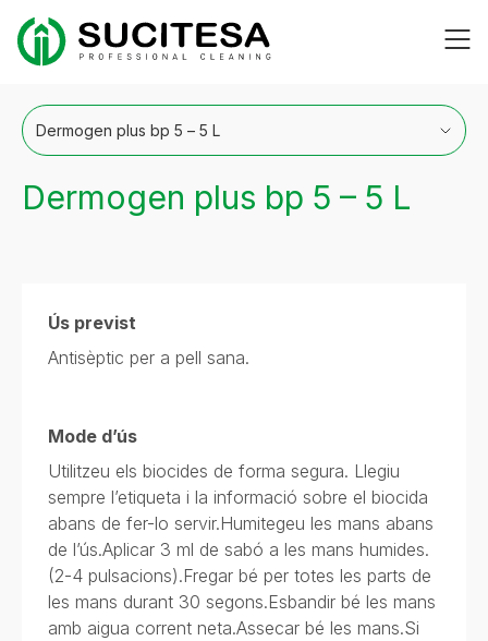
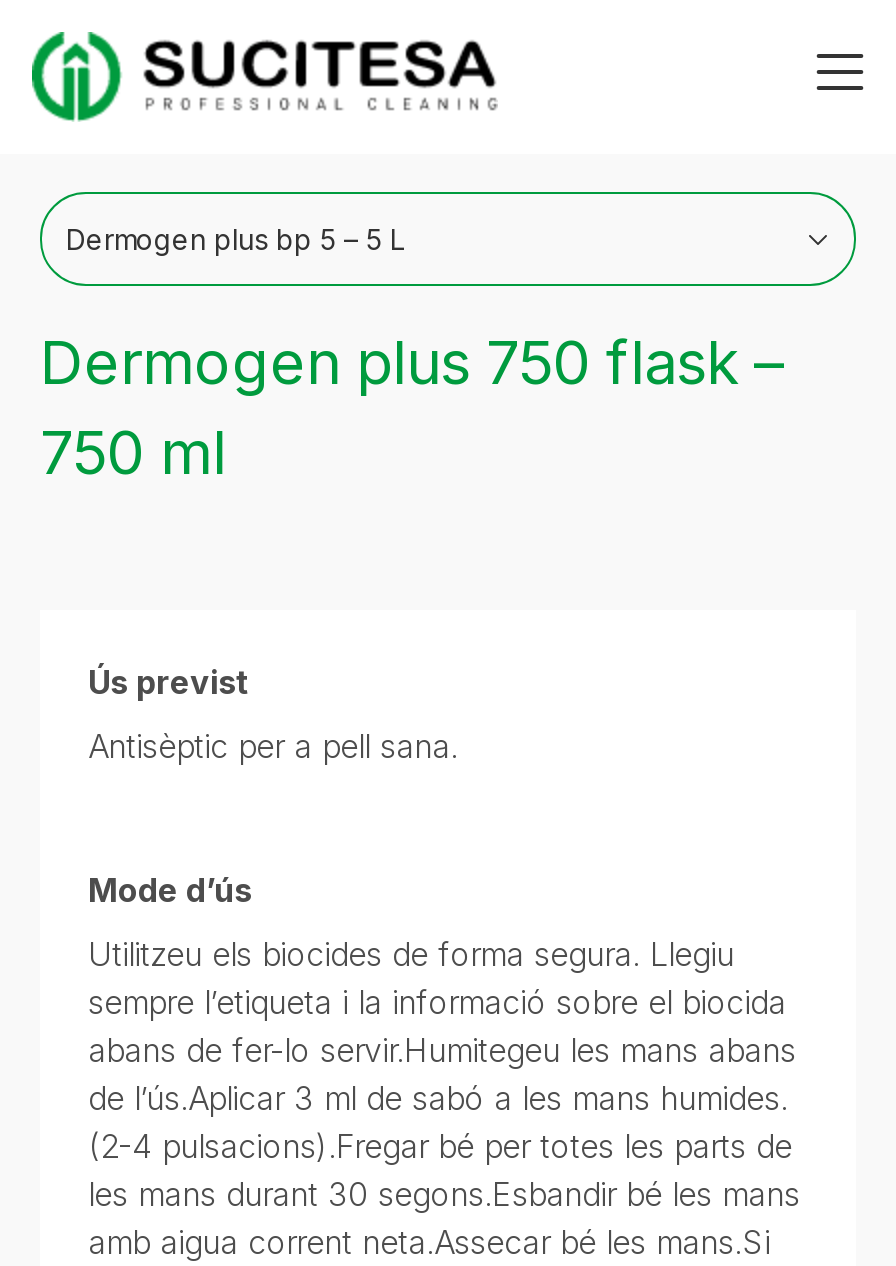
[22,178,411,217] Dermogen plus bp 5 – 5 L -> [40,326,784,488] Dermogen plus 750 flask – | 750 ml

